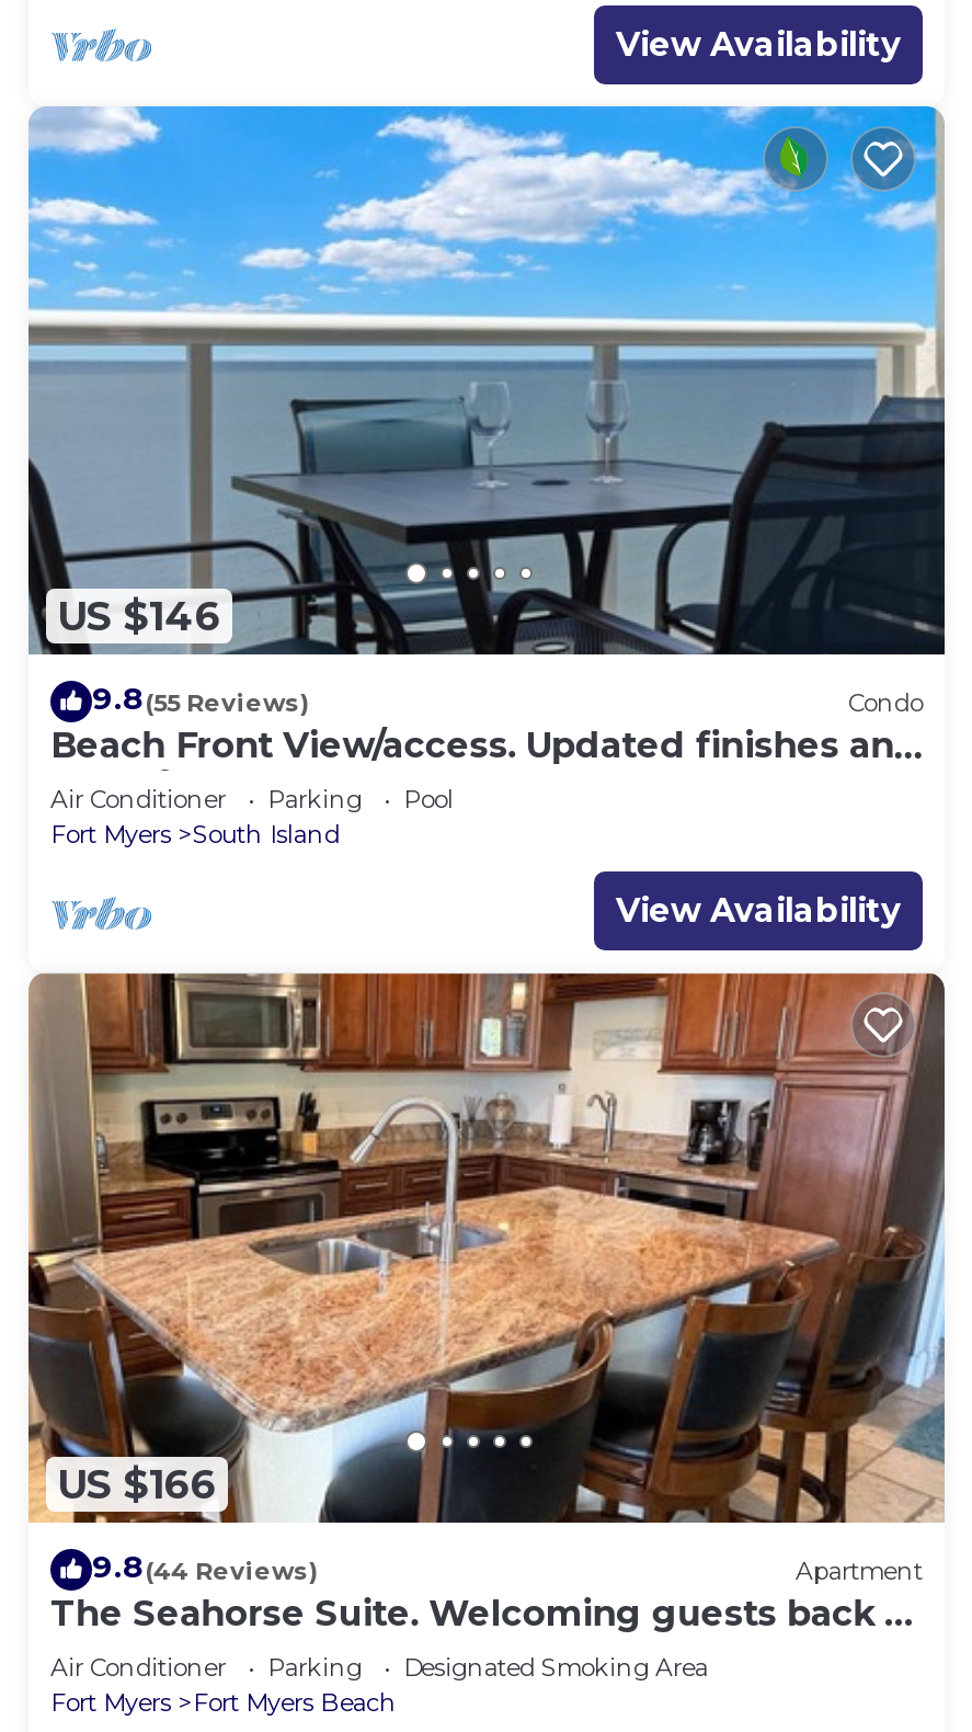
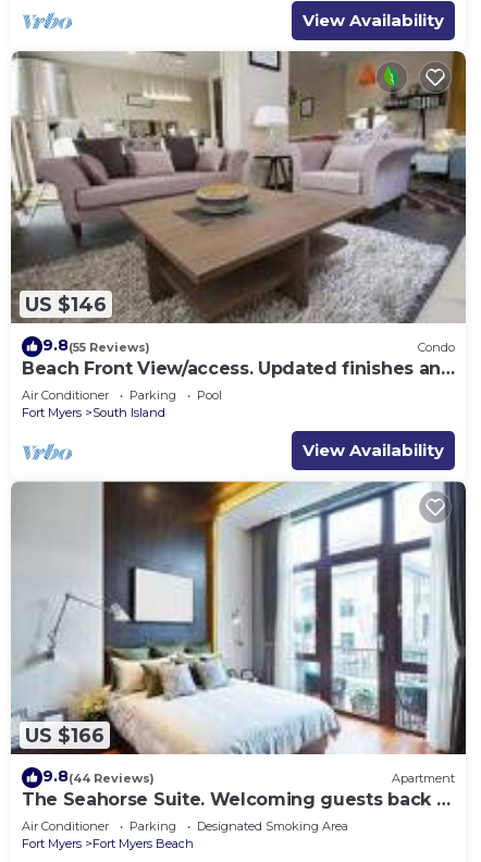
[26,104,947,657] [image] -> [10,50,467,324] [image]
[26,972,947,1525] [image] -> [10,481,467,755] [image]

